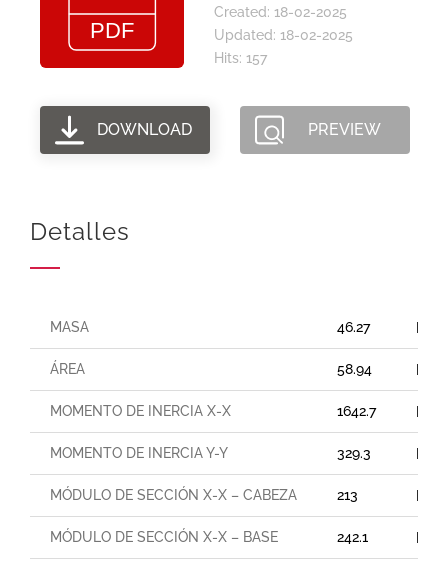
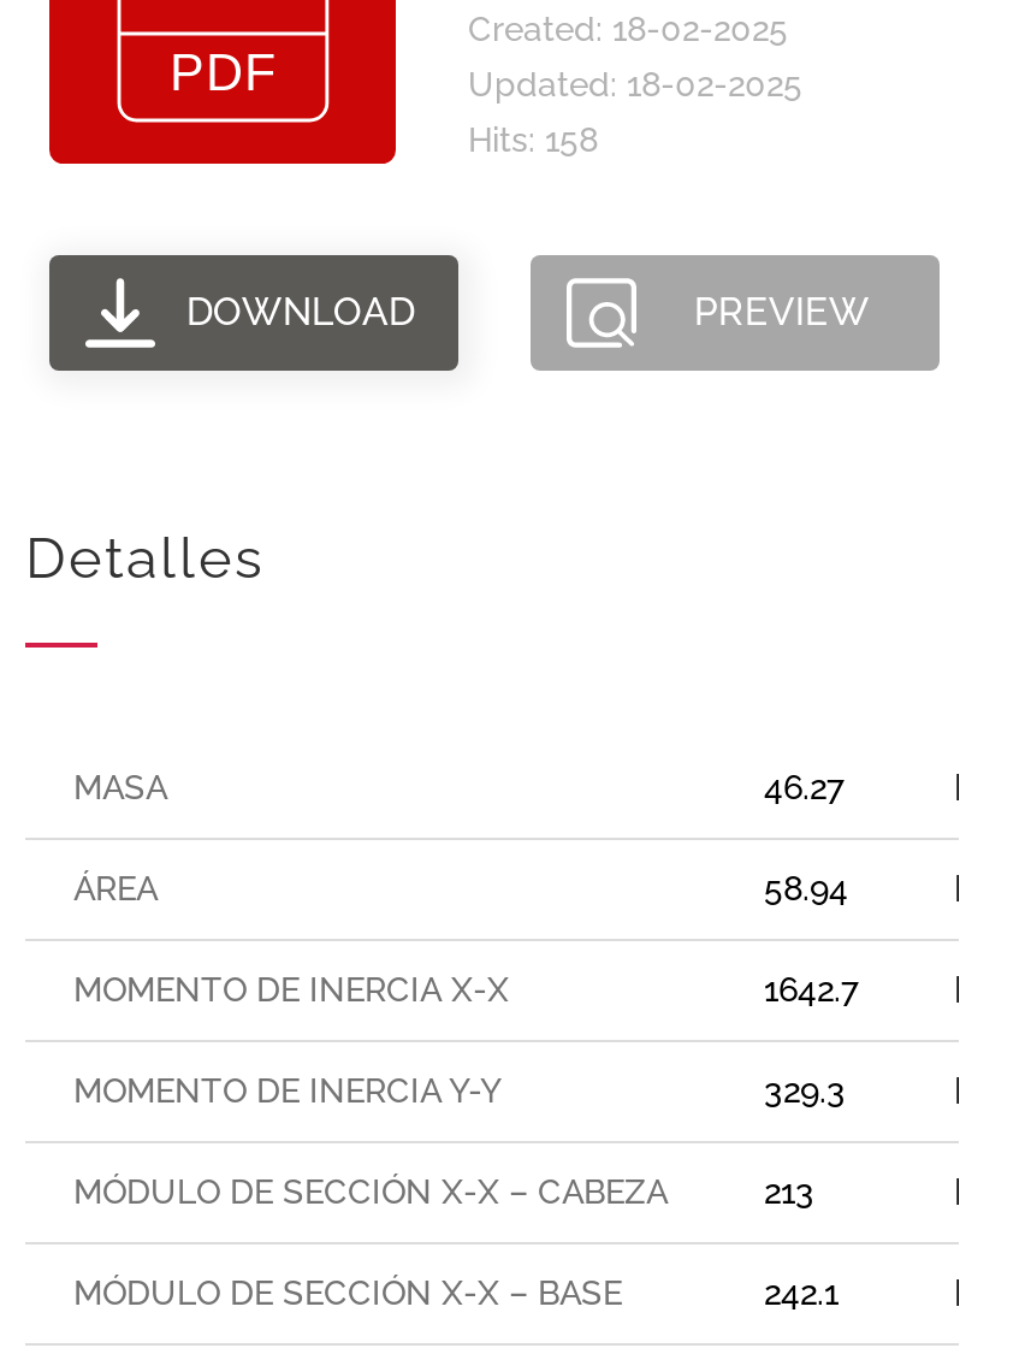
[214,50,267,66] Hits: 157 -> [468,120,598,158] Hits: 158

